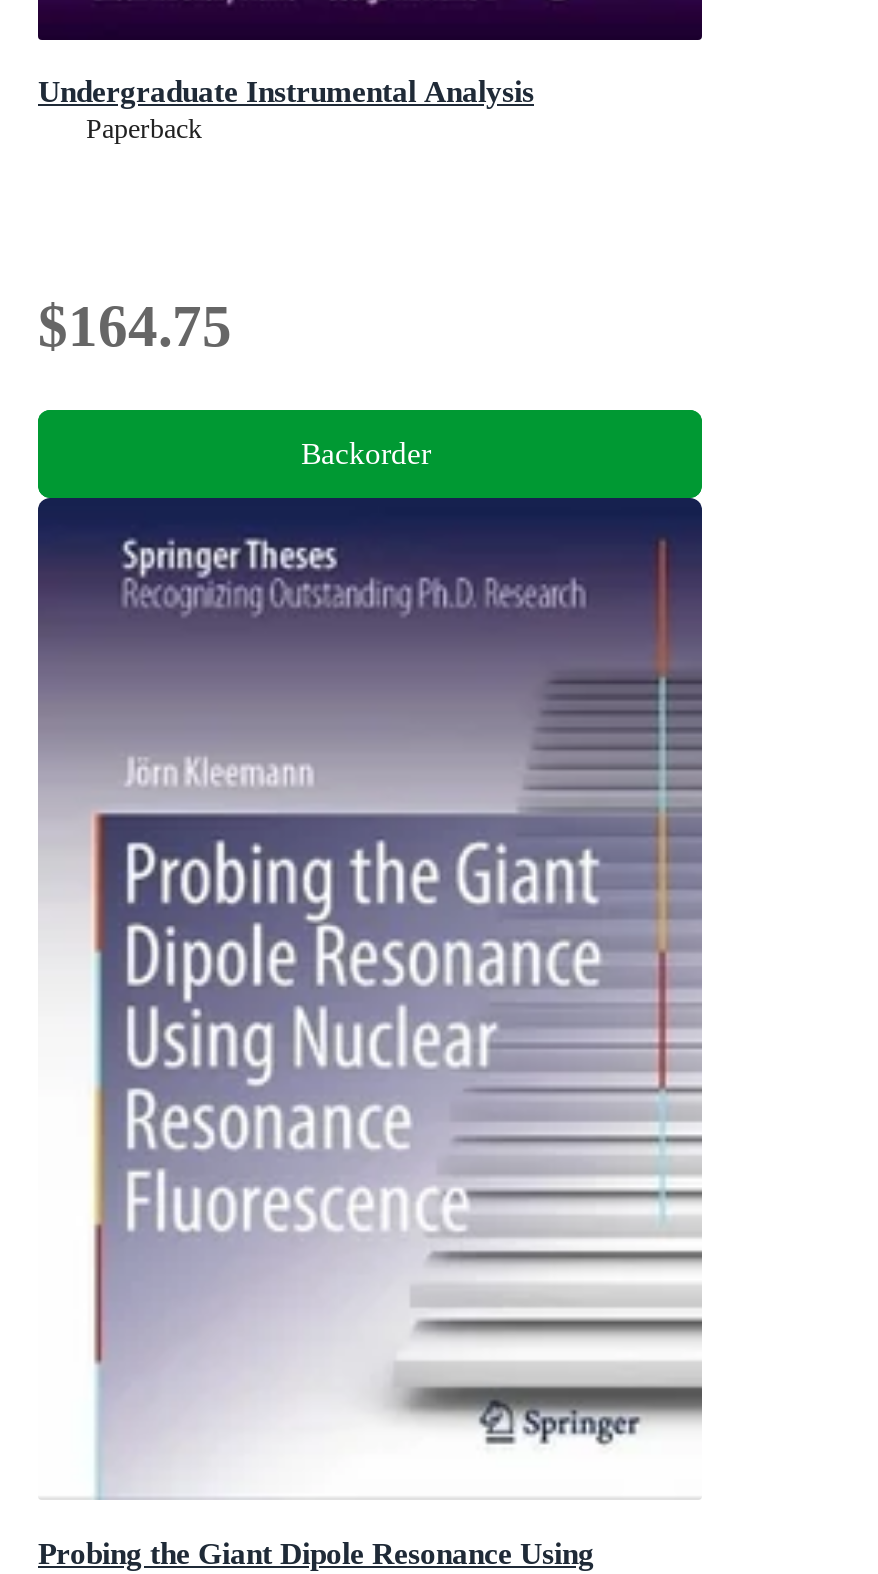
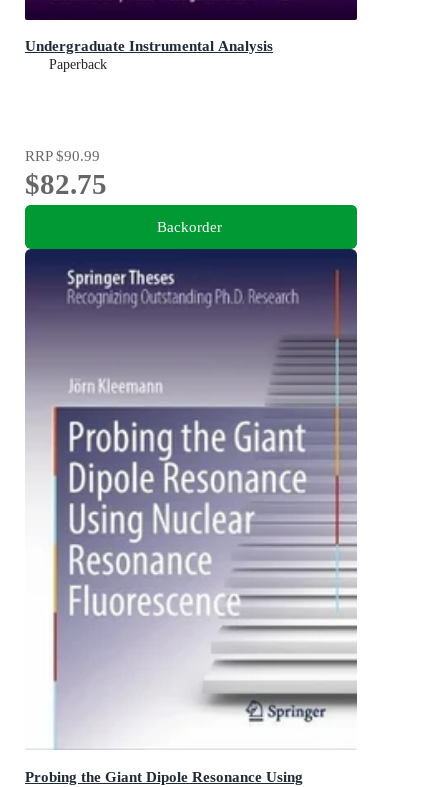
[38,295,232,359] $164.75 -> [25,147,107,200] RRP $90.99 | $82.75

